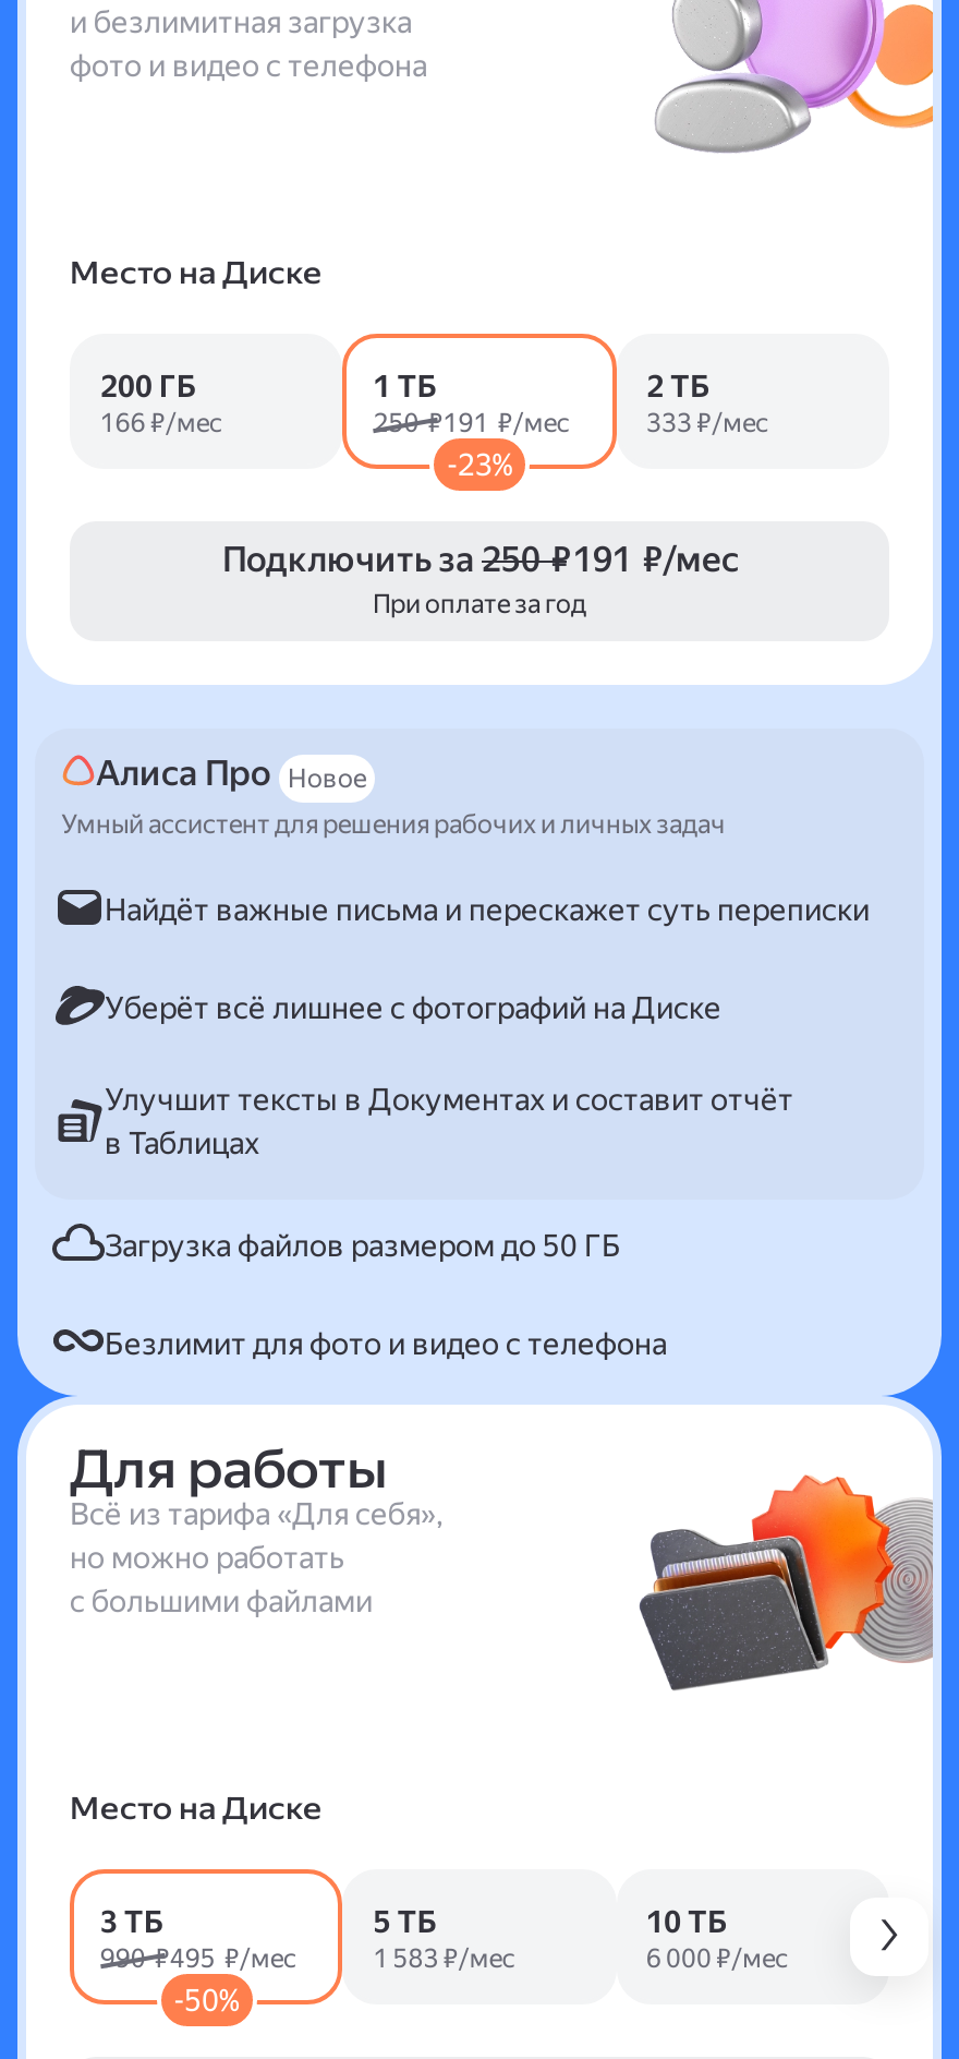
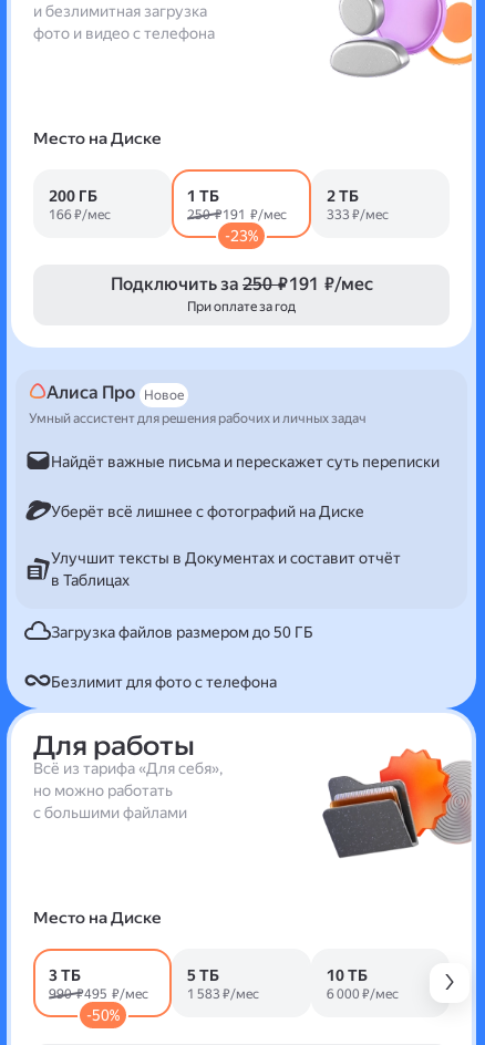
[105,1325,667,1360] Безлимит для фото и видео с телефона -> [51,672,277,690] Безлимит для фото с телефона

